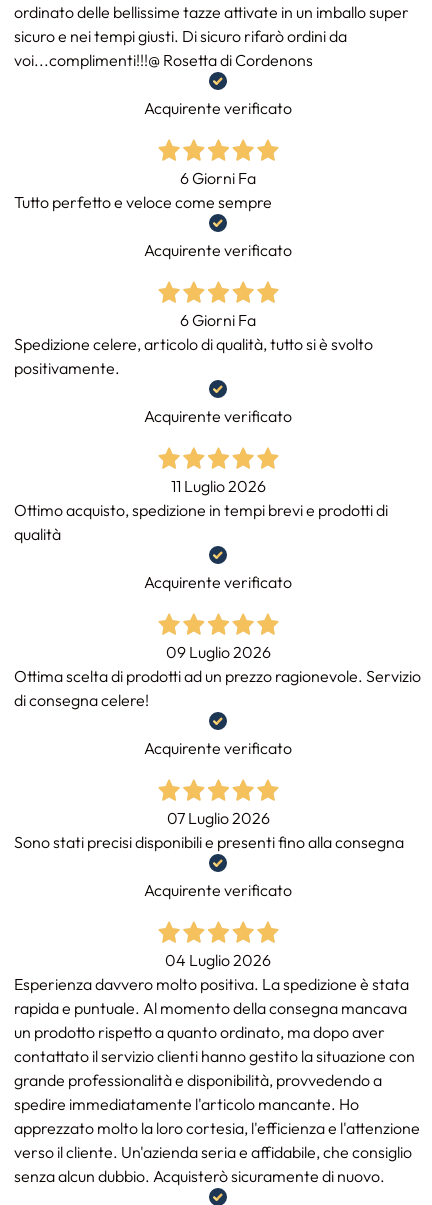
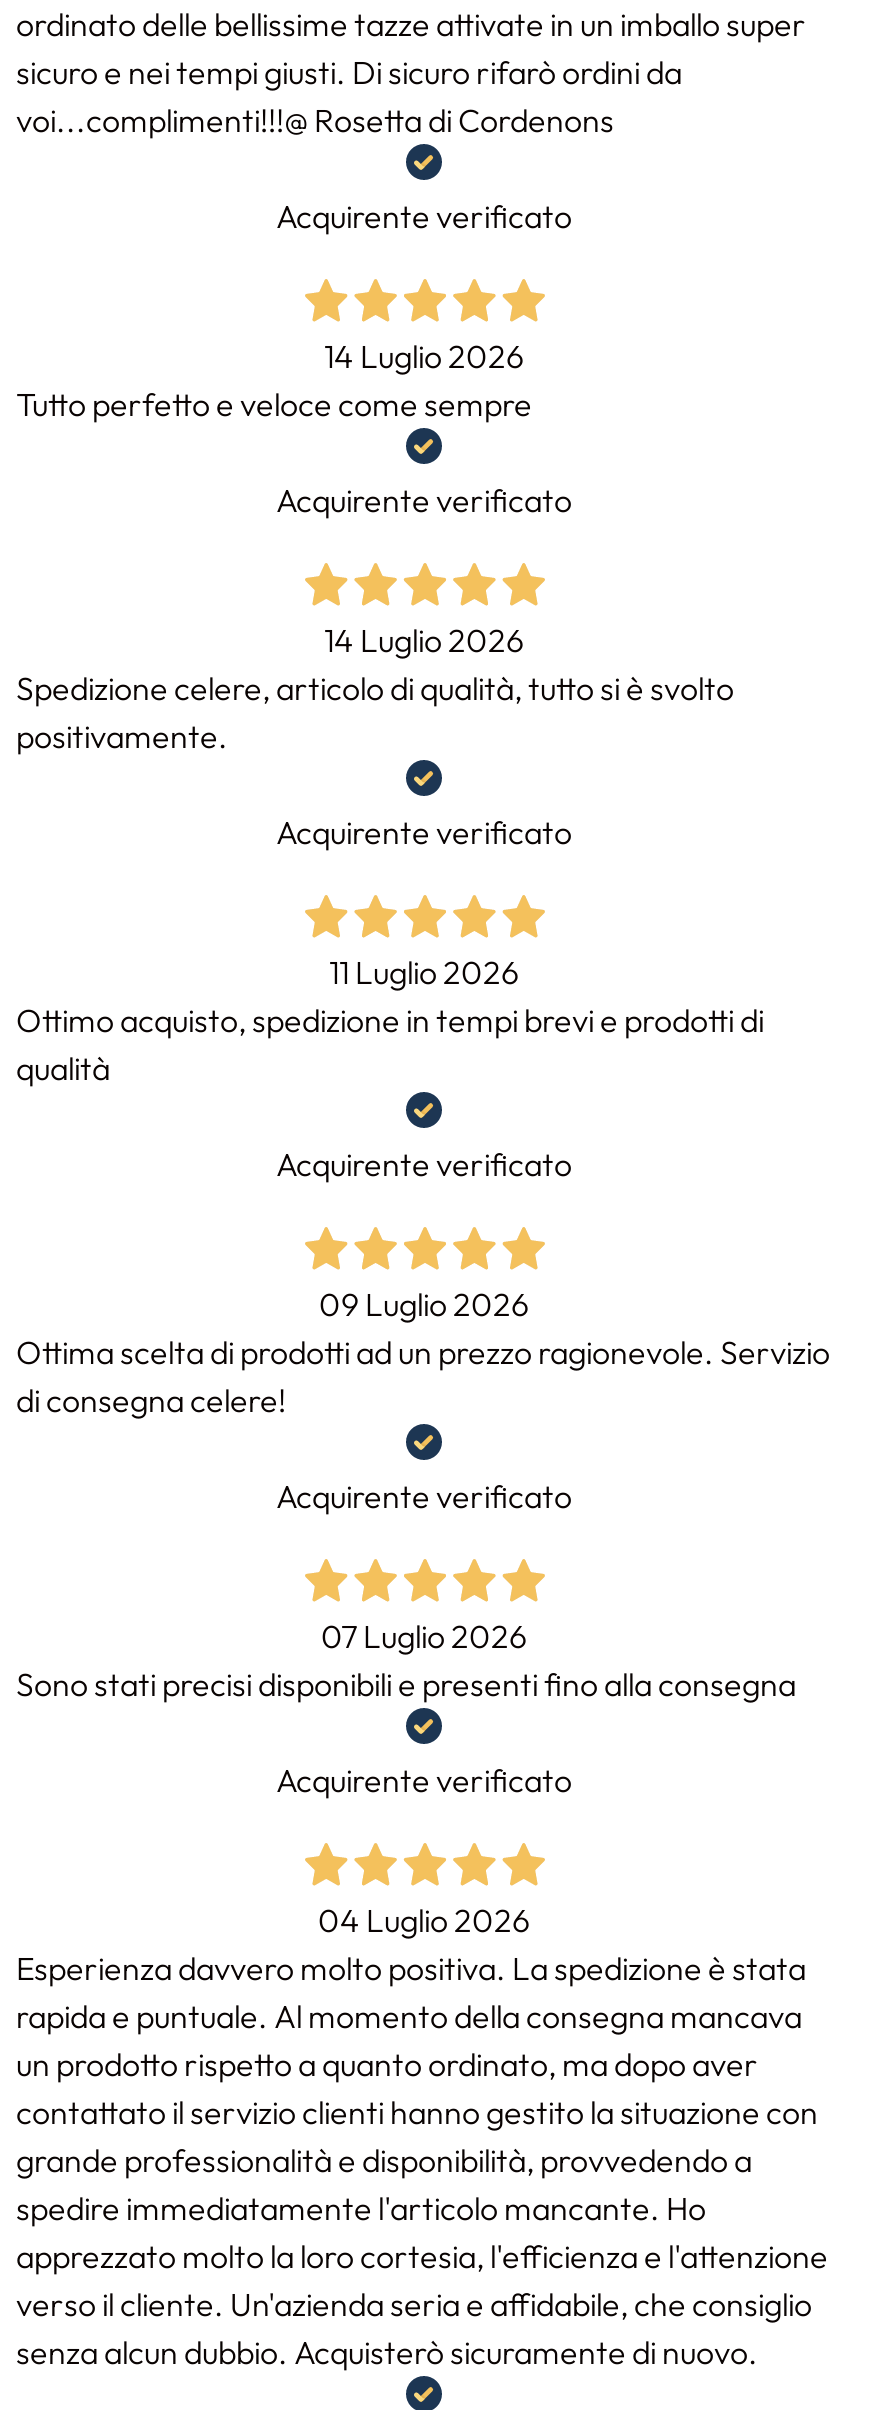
[180,168,256,188] 6 Giorni Fa -> [324,336,524,376] 14 Luglio 2026
[180,310,256,330] 6 Giorni Fa -> [324,620,524,660] 14 Luglio 2026

